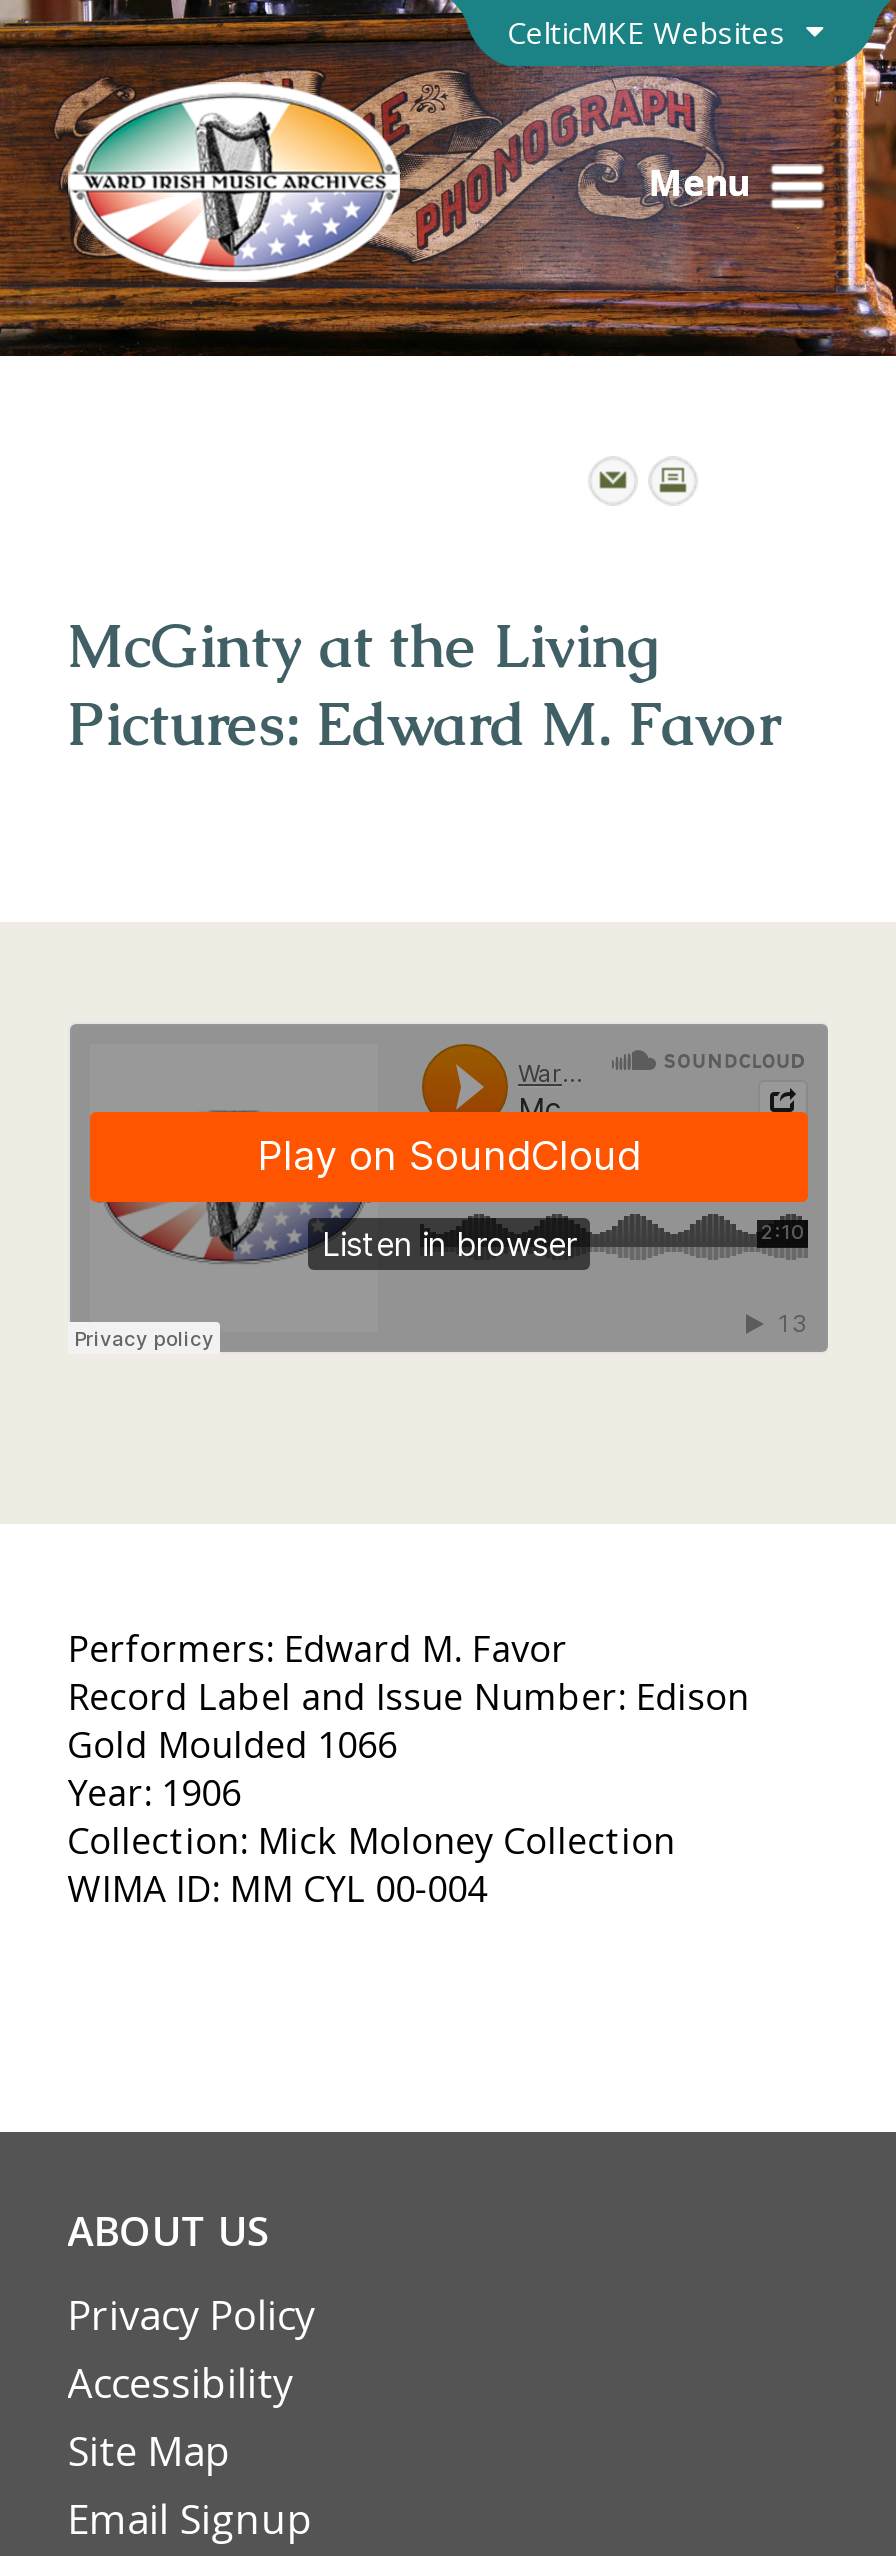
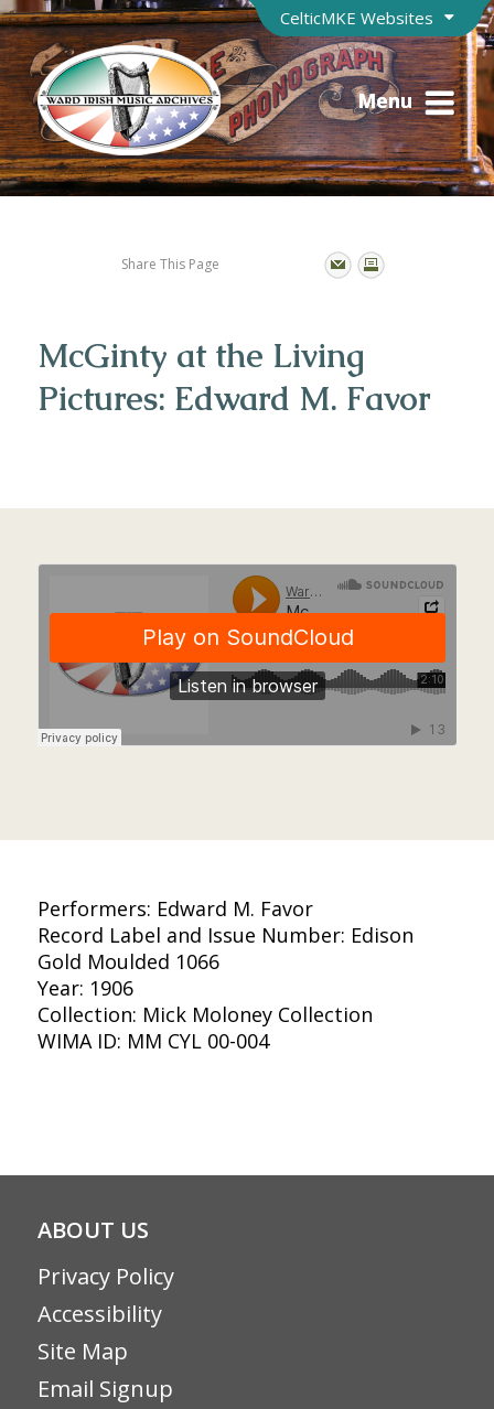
none -> [121,255,219,273] Share This Page

